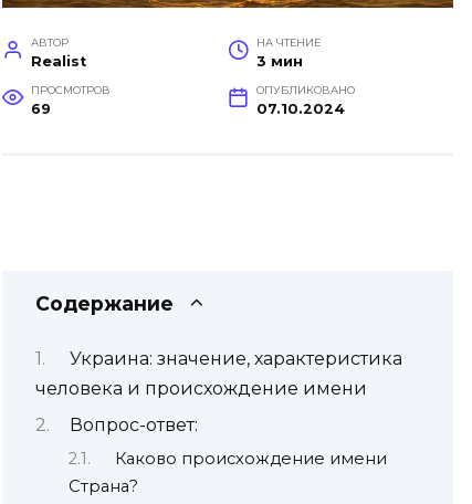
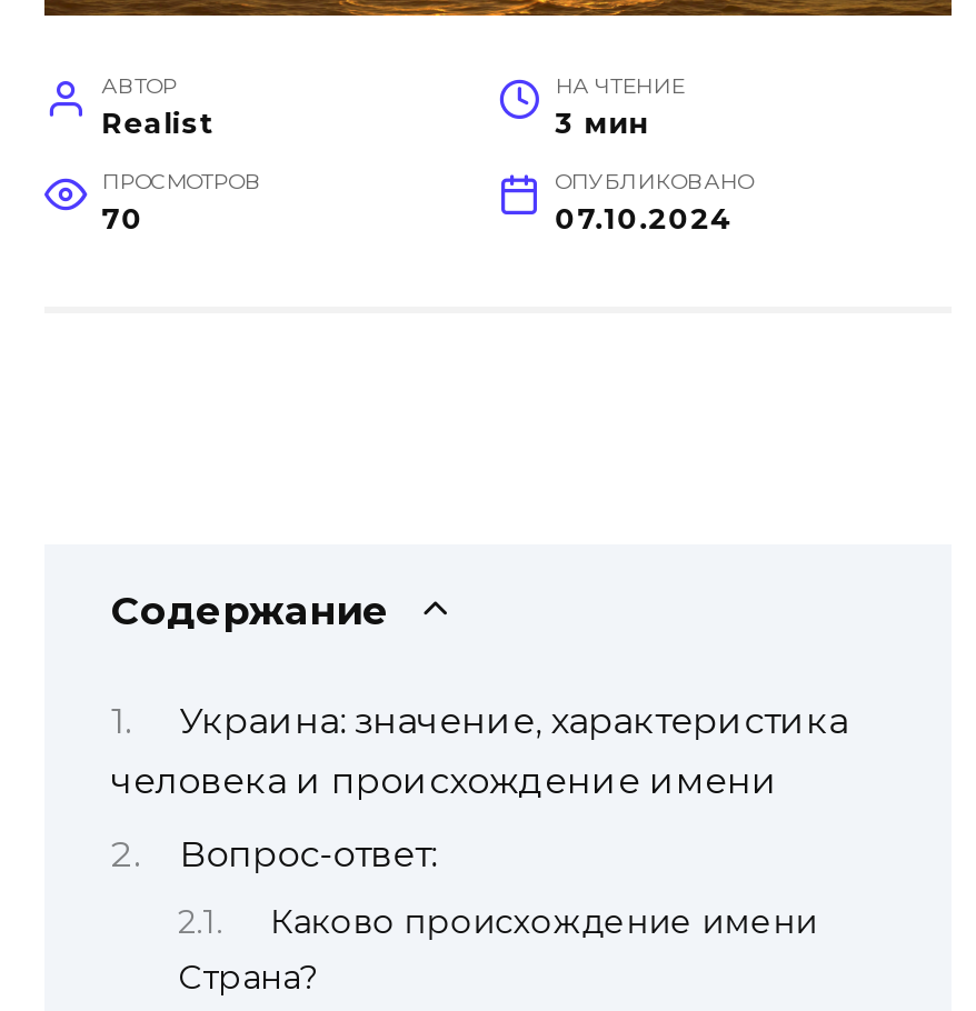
[31,101,50,118] 69 -> [101,203,144,236] 70

